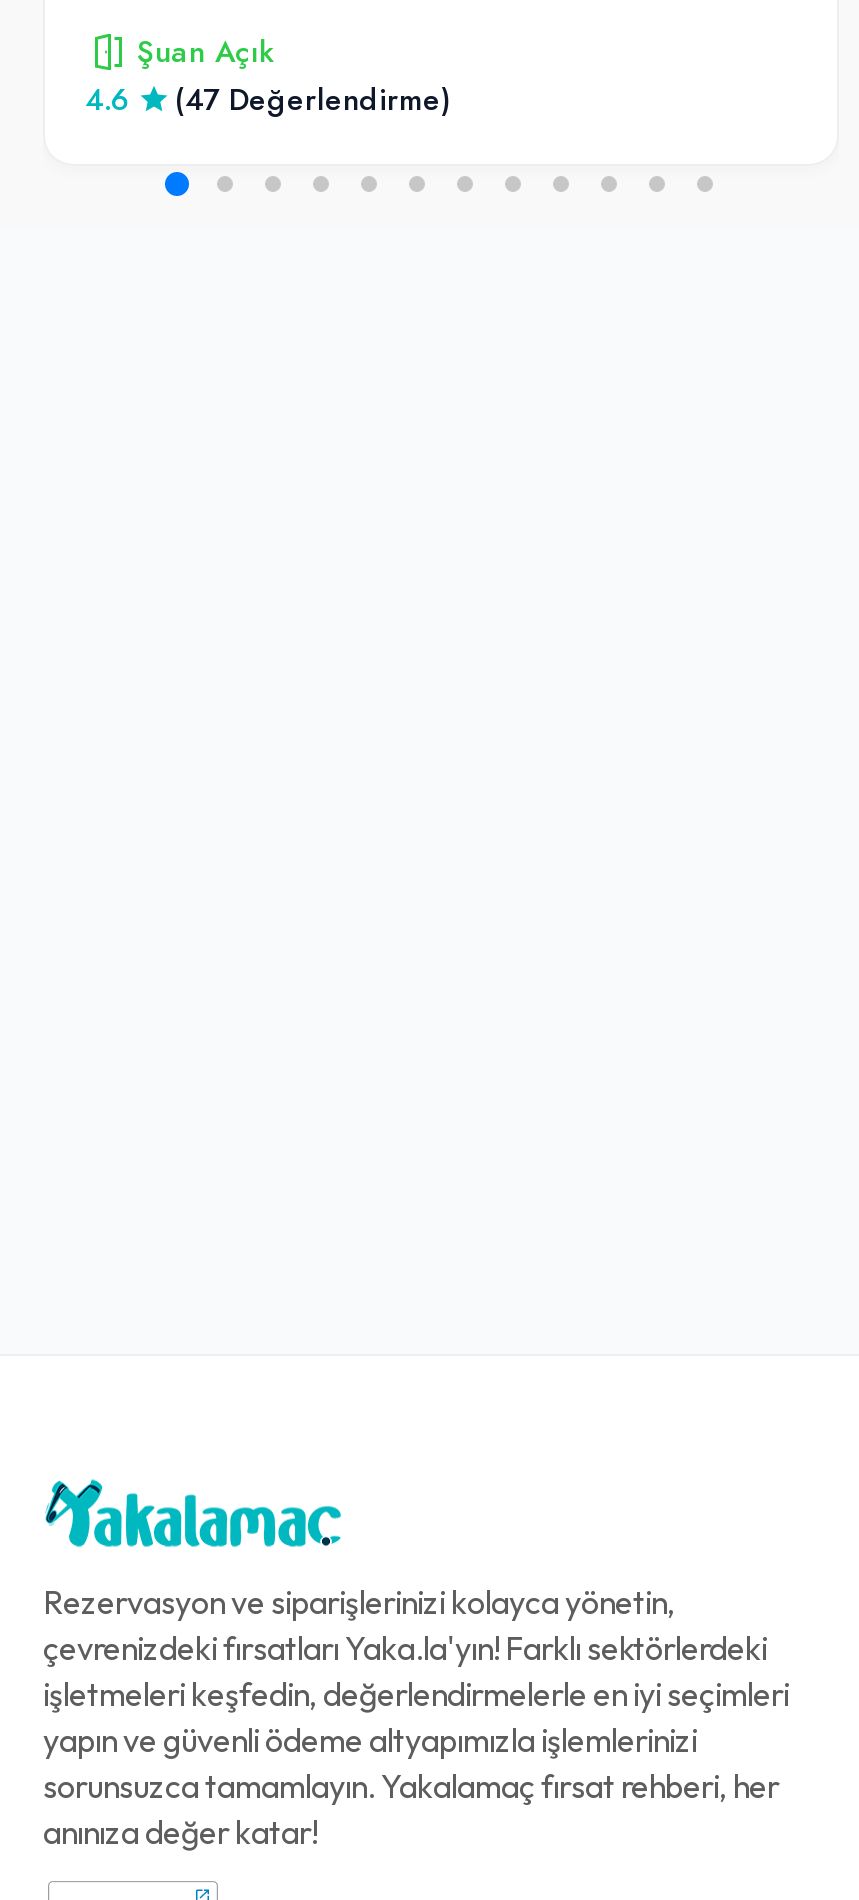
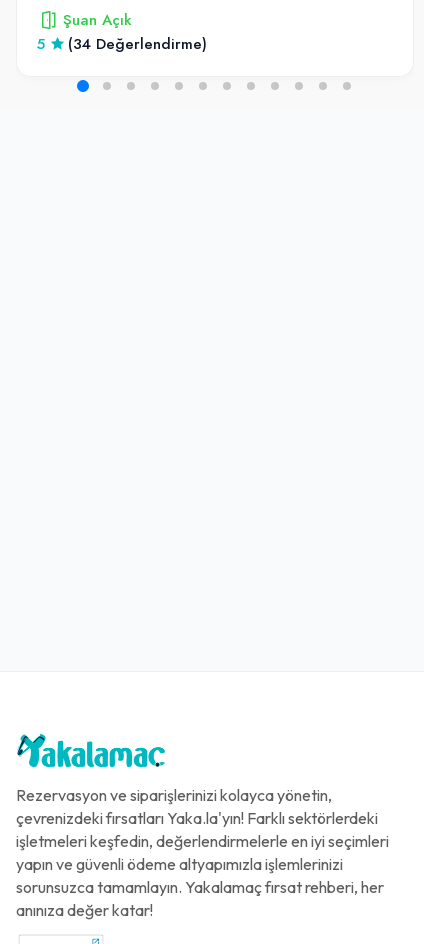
[85,80,129,120] 4.6 -> [37,34,45,54] 5
[175,80,451,120] (47 Değerlendirme) -> [68,34,207,54] (34 Değerlendirme)

